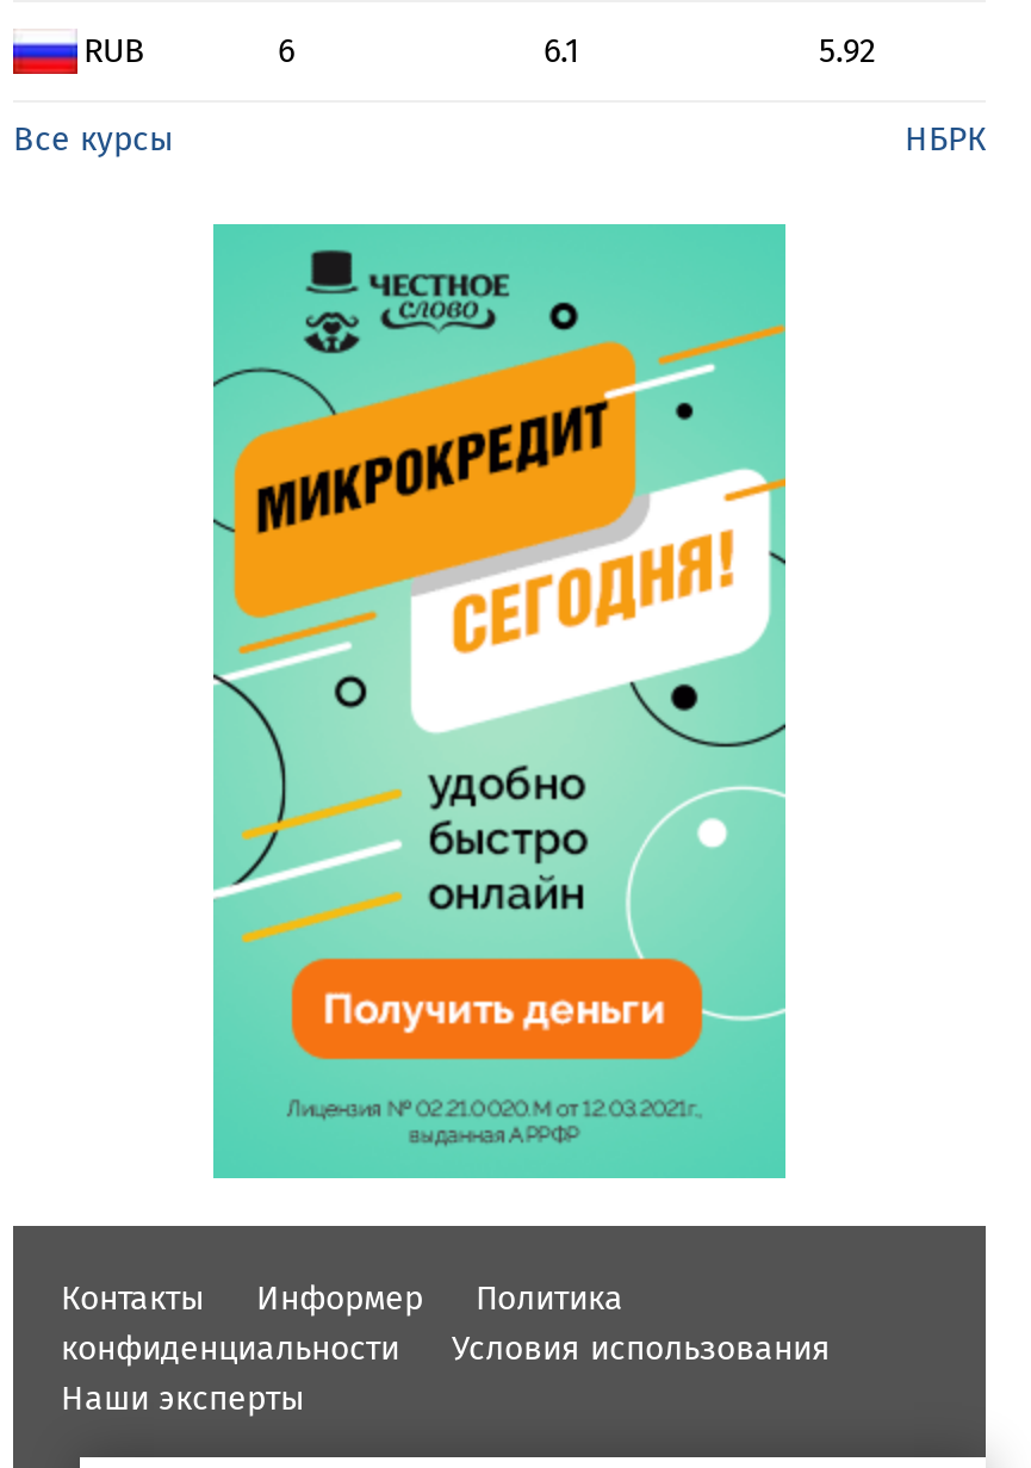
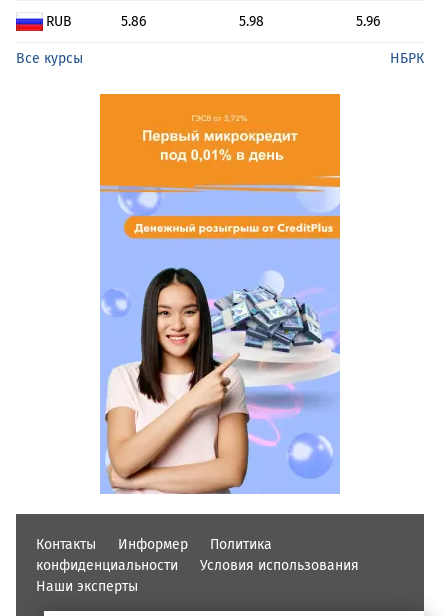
[278,31,294,72] 6 -> [121,13,146,30] 5.86
[544,31,579,72] 6.1 -> [238,13,263,30] 5.98
[819,31,876,72] 5.92 -> [356,13,380,30] 5.96
[211,222,788,1181] [image] -> [99,93,341,495] [image]

